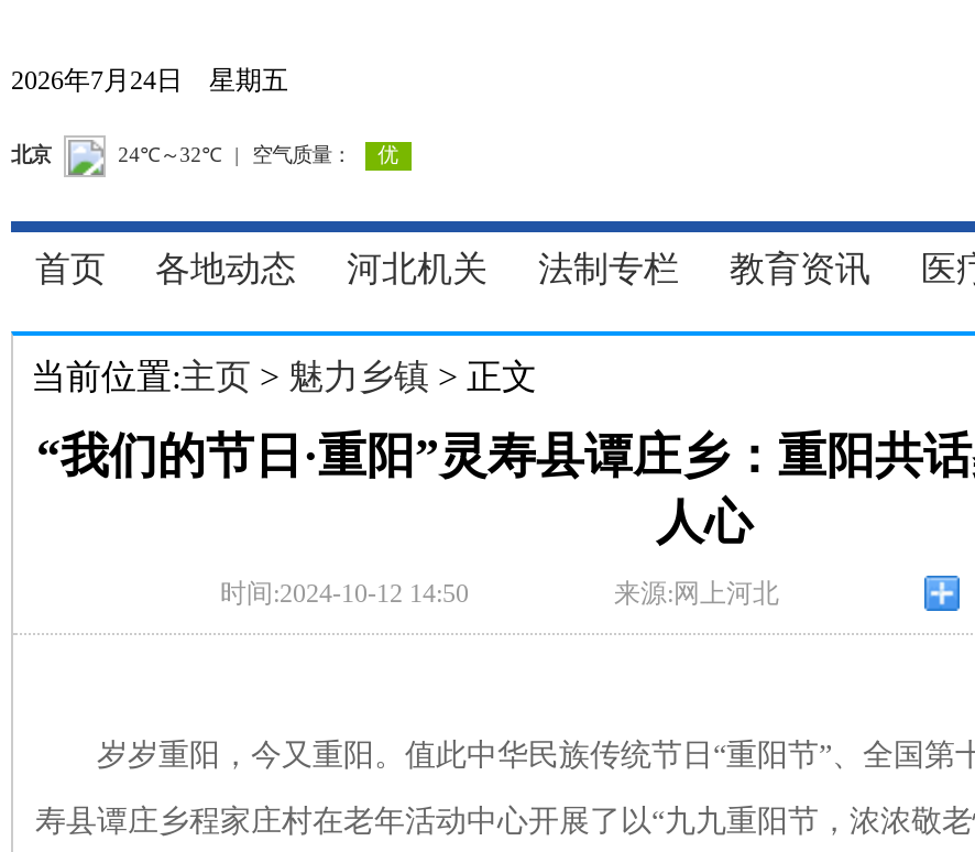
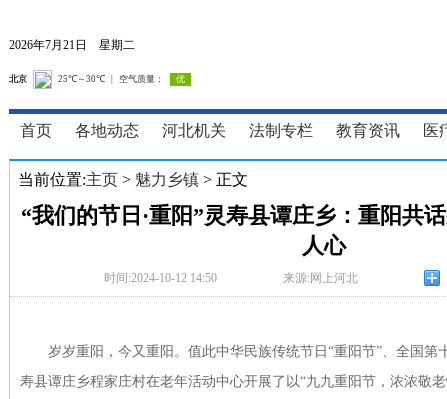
[11,65,288,96] 2026年7月24日 星期五 -> [9,38,135,52] 2026年7月21日 星期二

